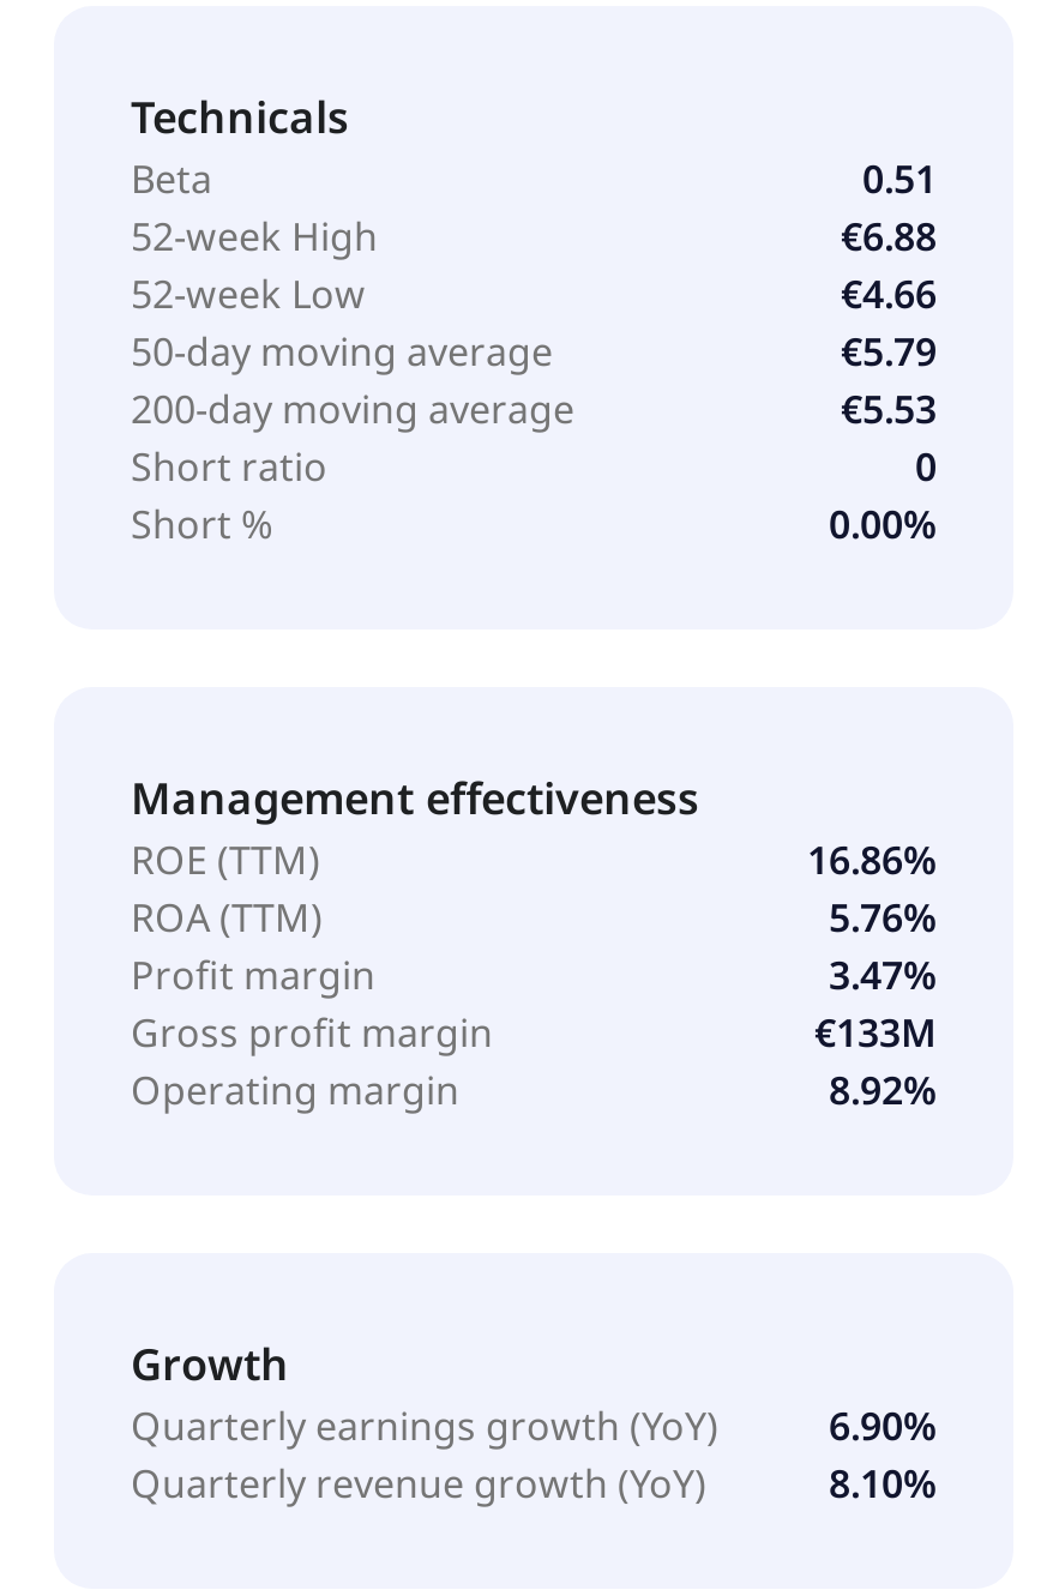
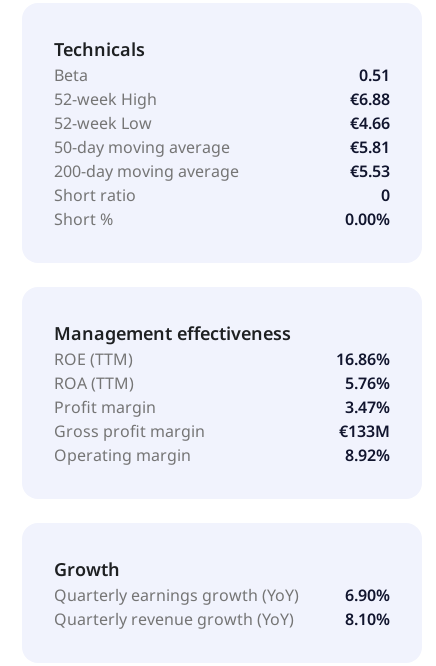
[841,324,937,377] €5.79 -> [350,136,390,158] €5.81

